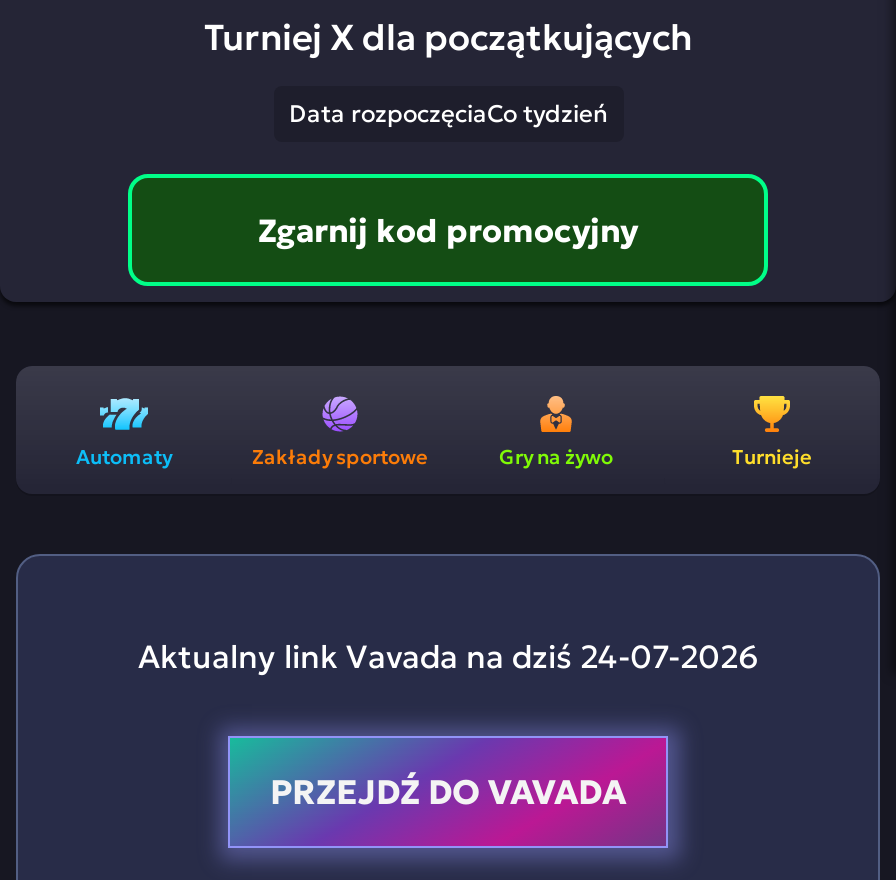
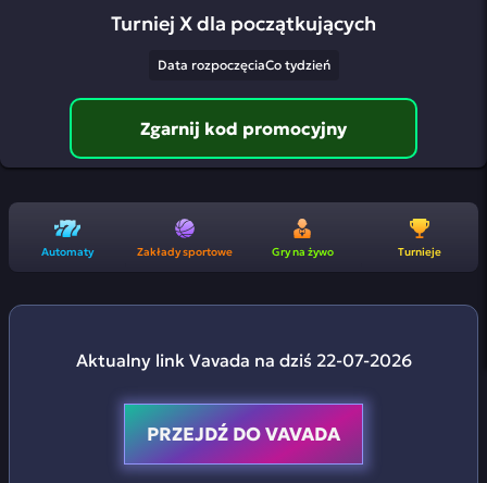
[138,636,758,676] Aktualny link Vavada na dziś 24-07-2026 -> [76,349,411,371] Aktualny link Vavada na dziś 22-07-2026

